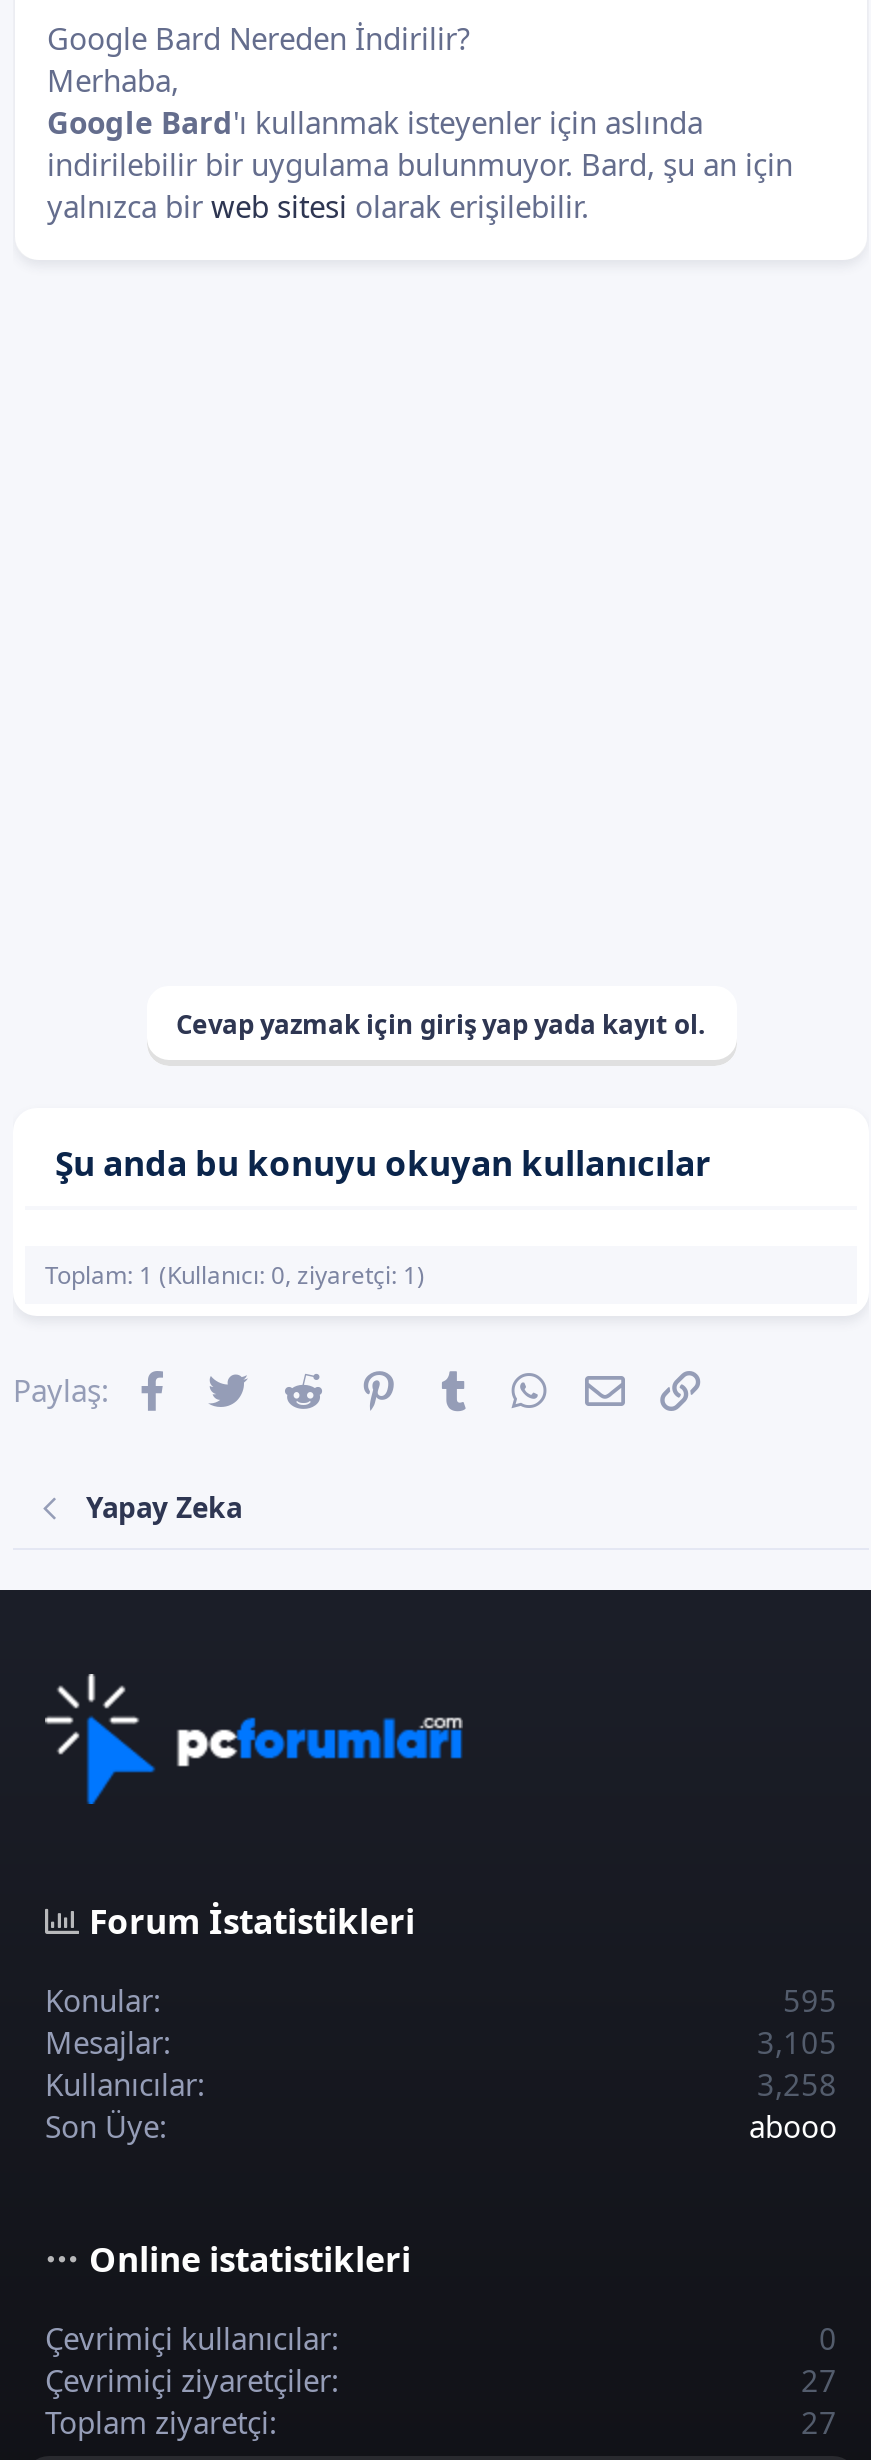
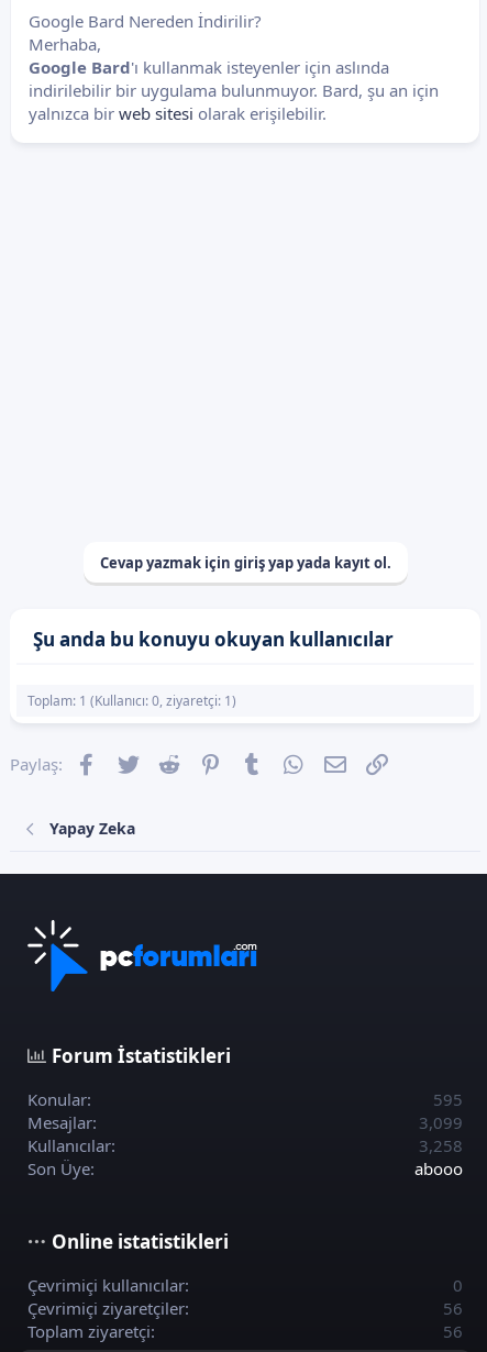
[757,2022,837,2062] 3,105 -> [419,1111,463,1133] 3,099
[801,2360,837,2400] 27 -> [443,1297,463,1319] 56
[801,2402,837,2442] 27 -> [443,1320,463,1342] 56

